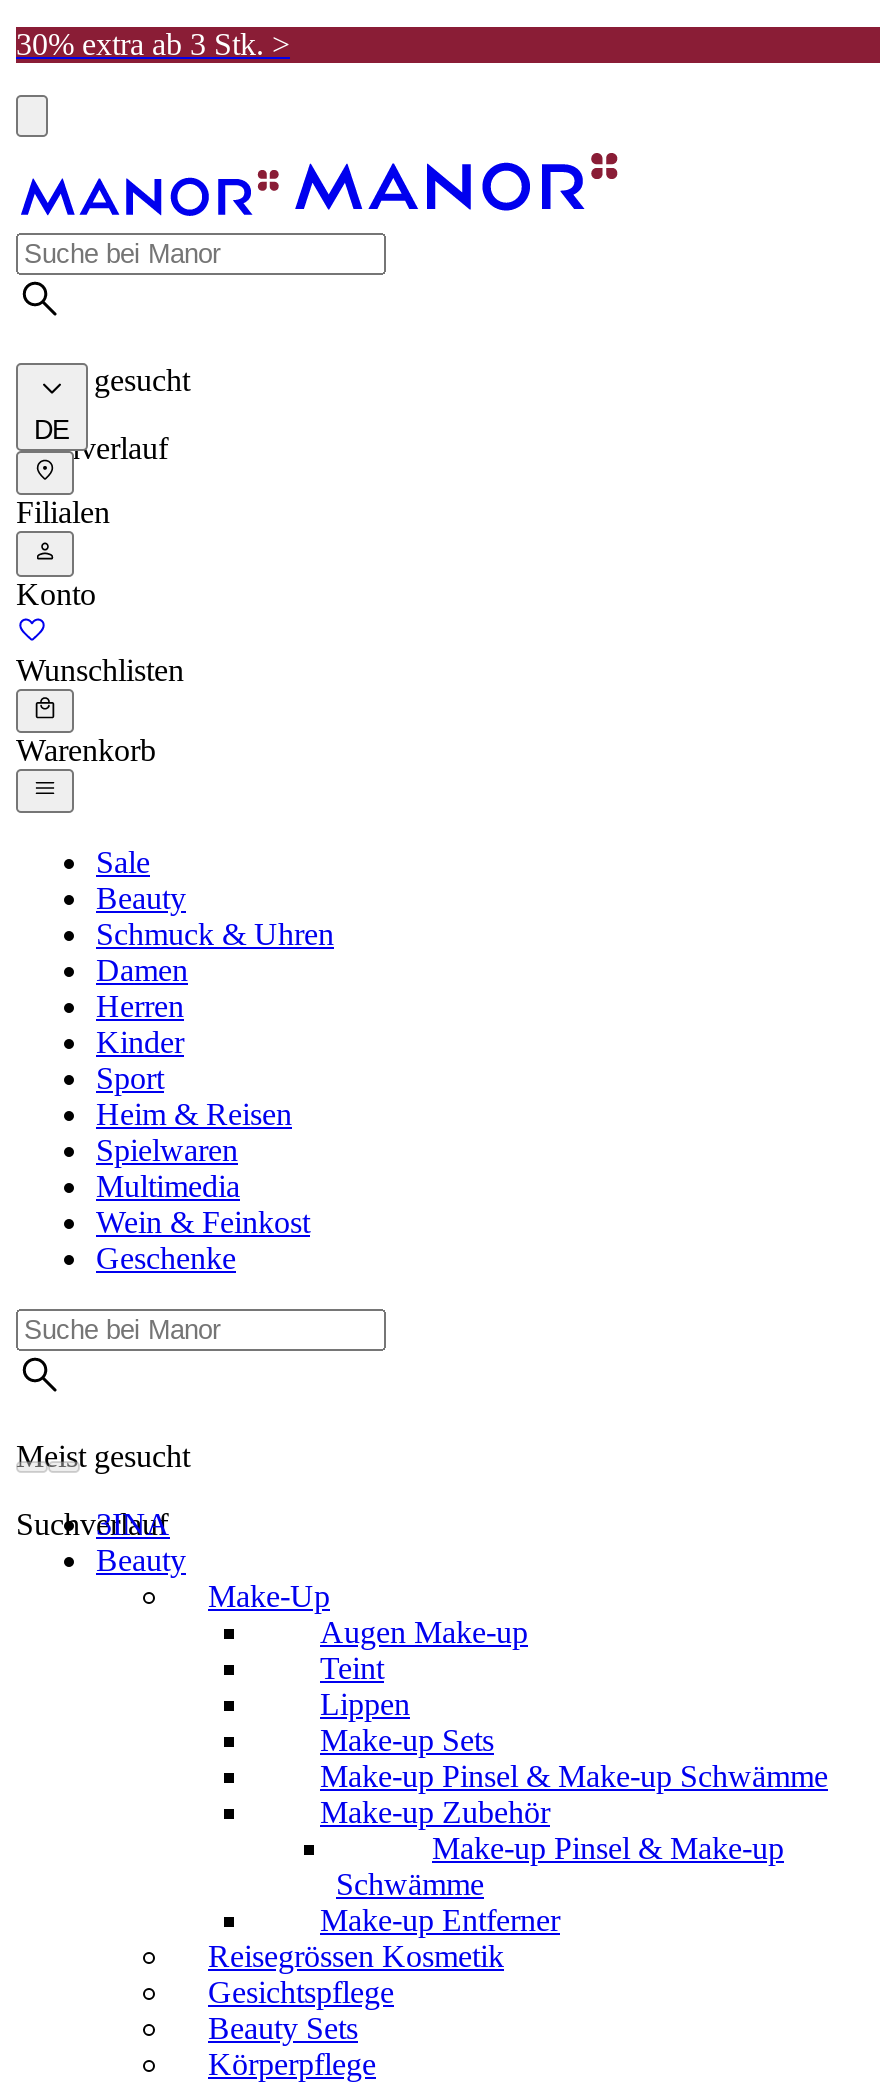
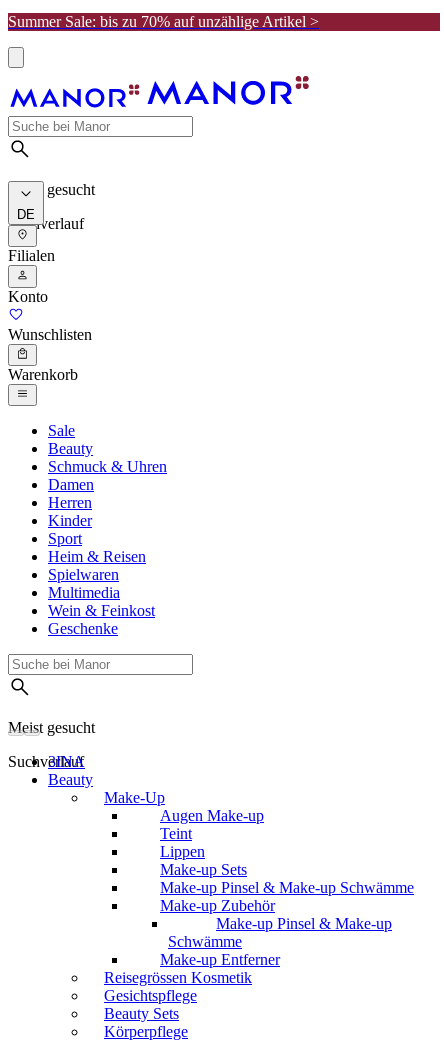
[16,27,290,61] 30% extra ab 3 Stk. > -> [8,13,319,30] Summer Sale: bis zu 70% auf unzählige Artikel >

